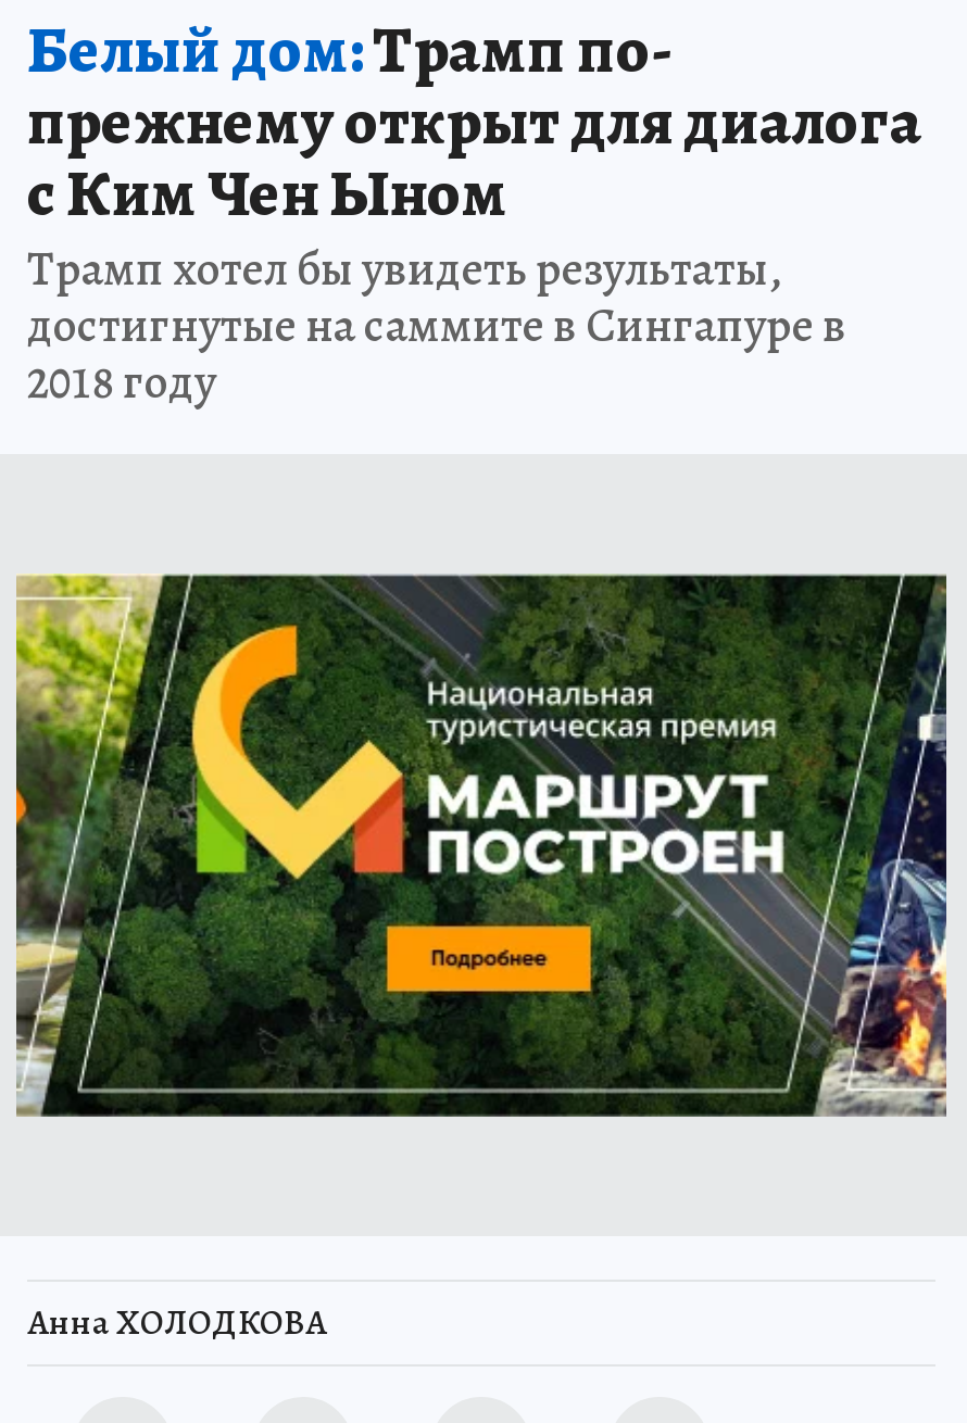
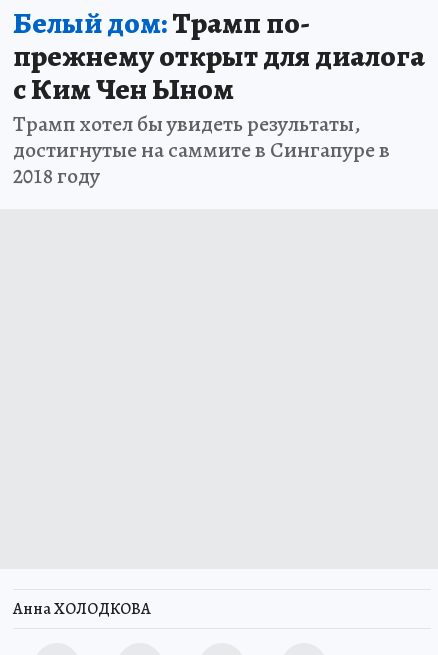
[14,571,949,1119] [image] -> none

